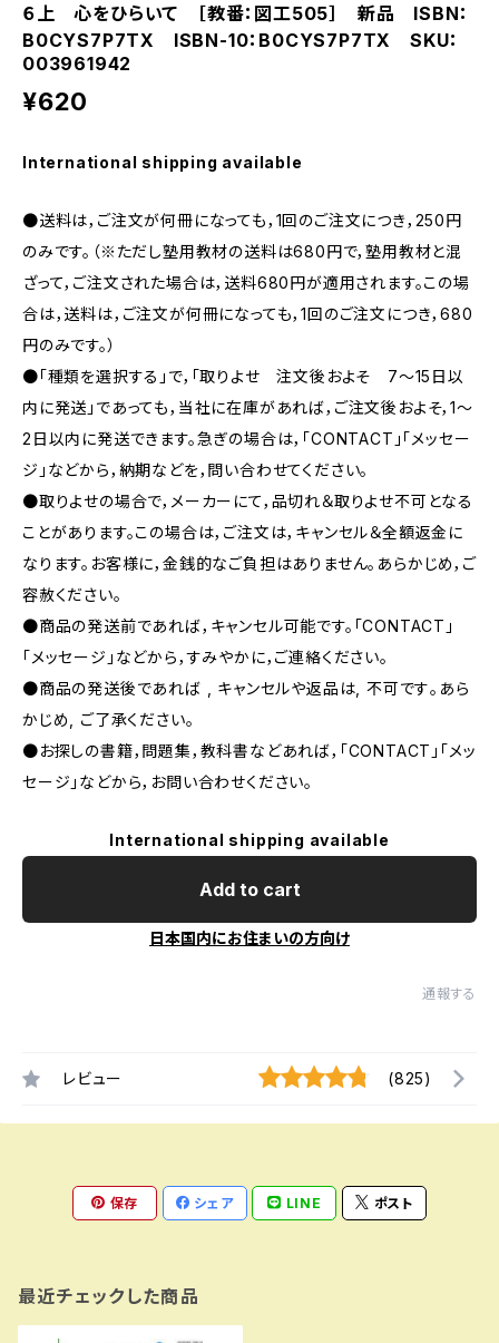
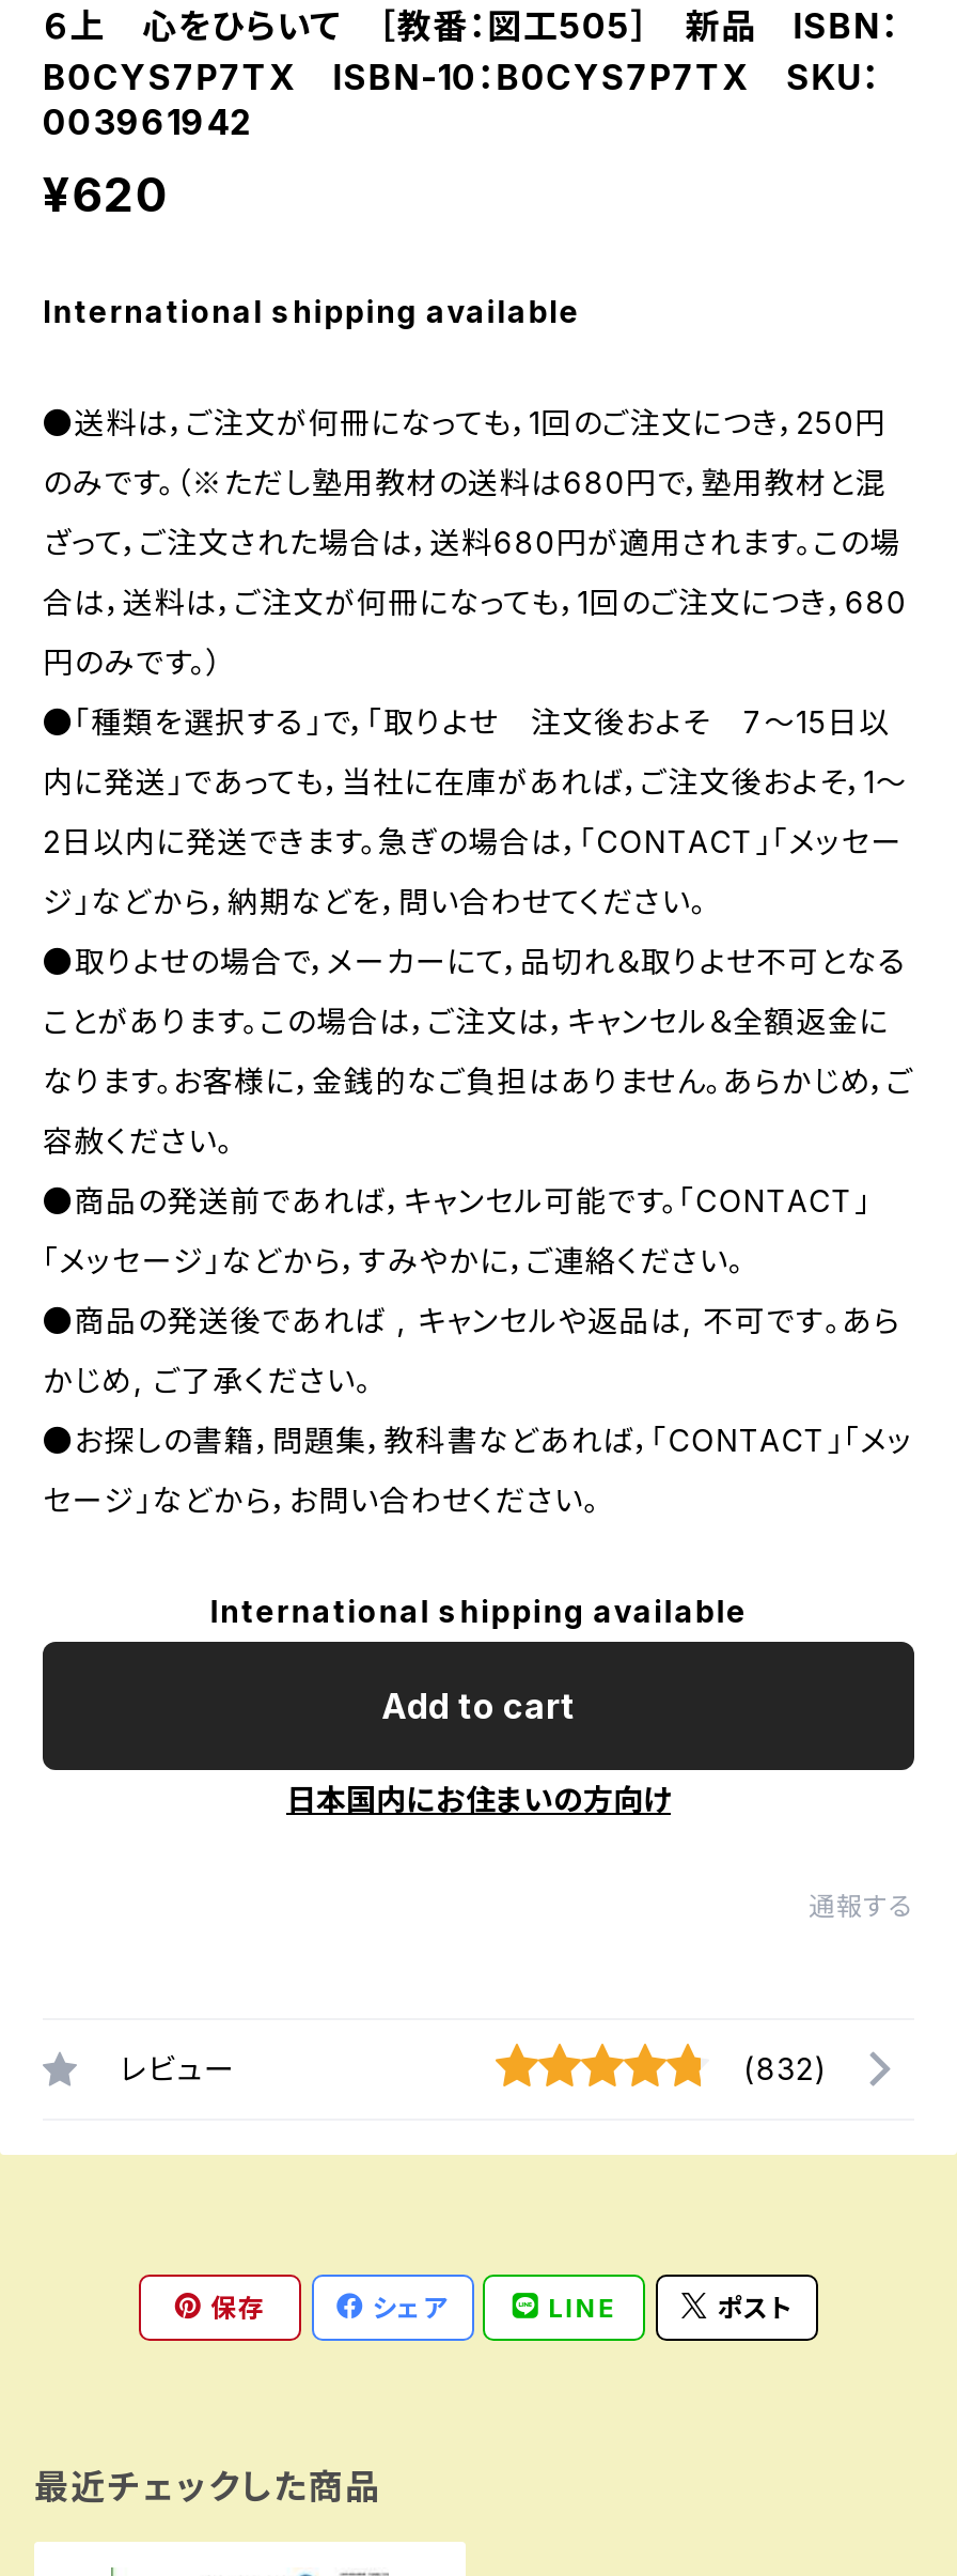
[388,1069,432,1088] (825) -> [743,2050,829,2086] (832)

